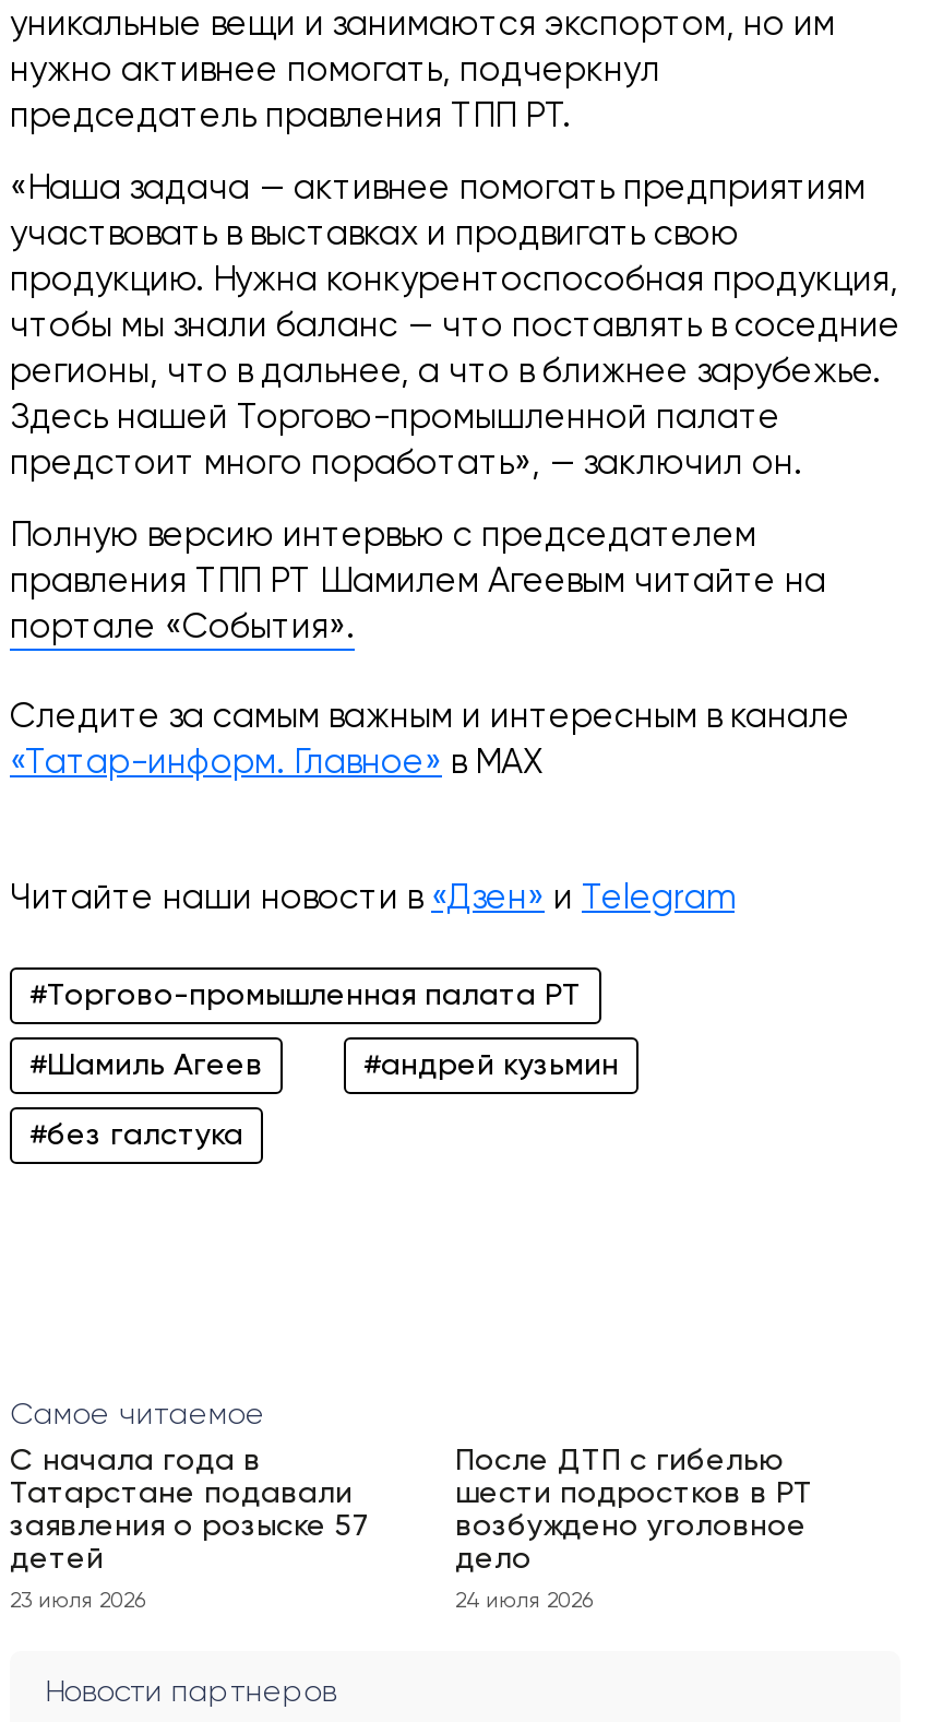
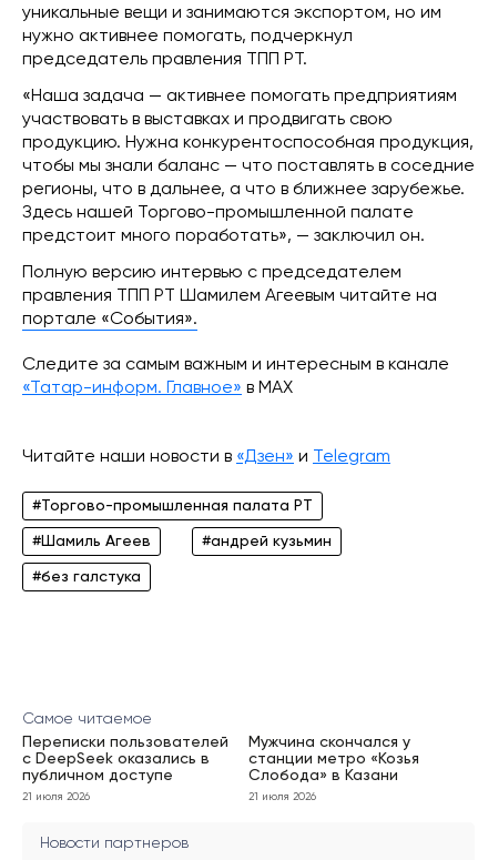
[10,1446,370,1575] С начала года в | Татарстане подавали | заявления о розыске 57 | детей -> [22,735,228,783] Переписки пользователей | с DeepSeek оказались в | публичном доступе
[455,1446,813,1575] После ДТП с гибелью | шести подростков в РТ | возбуждено уголовное | дело -> [248,735,419,783] Мужчина скончался у | станции метро «Козья | Слобода» в Казани
[10,1590,145,1612] 23 июля 2026 -> [22,791,90,802] 21 июля 2026
[455,1590,593,1612] 24 июля 2026 -> [248,791,316,802] 21 июля 2026

